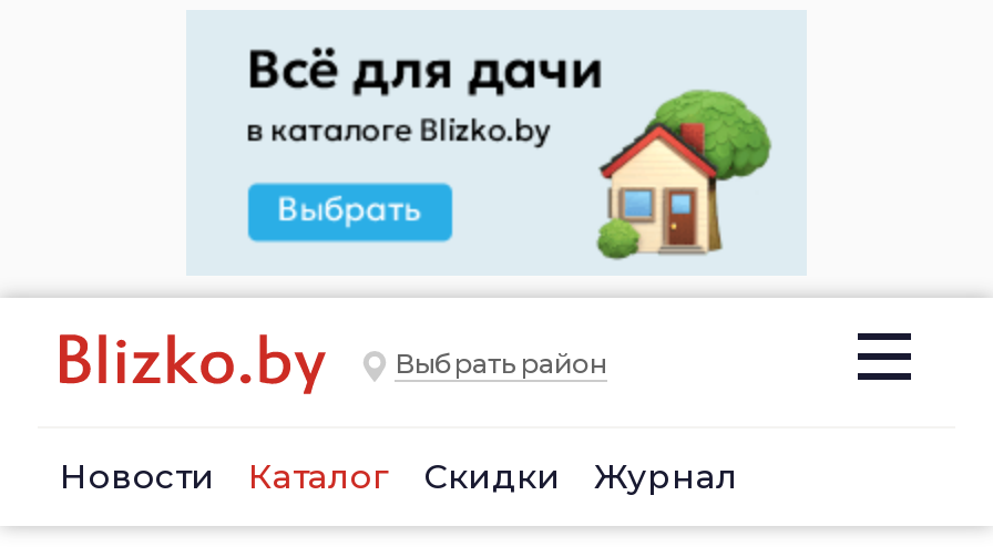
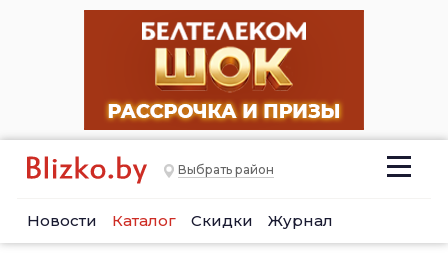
[186,10,807,276] [image] -> [83,9,365,131] [image]

